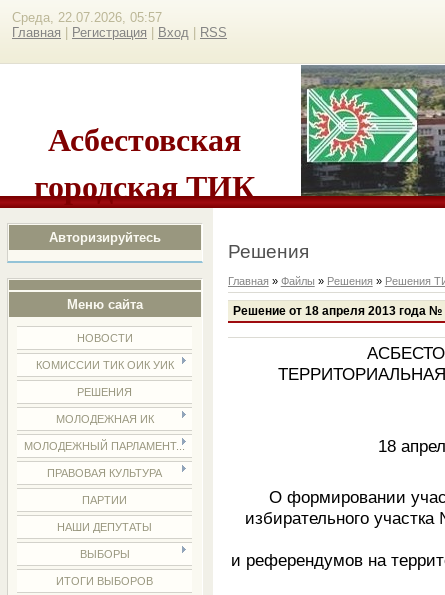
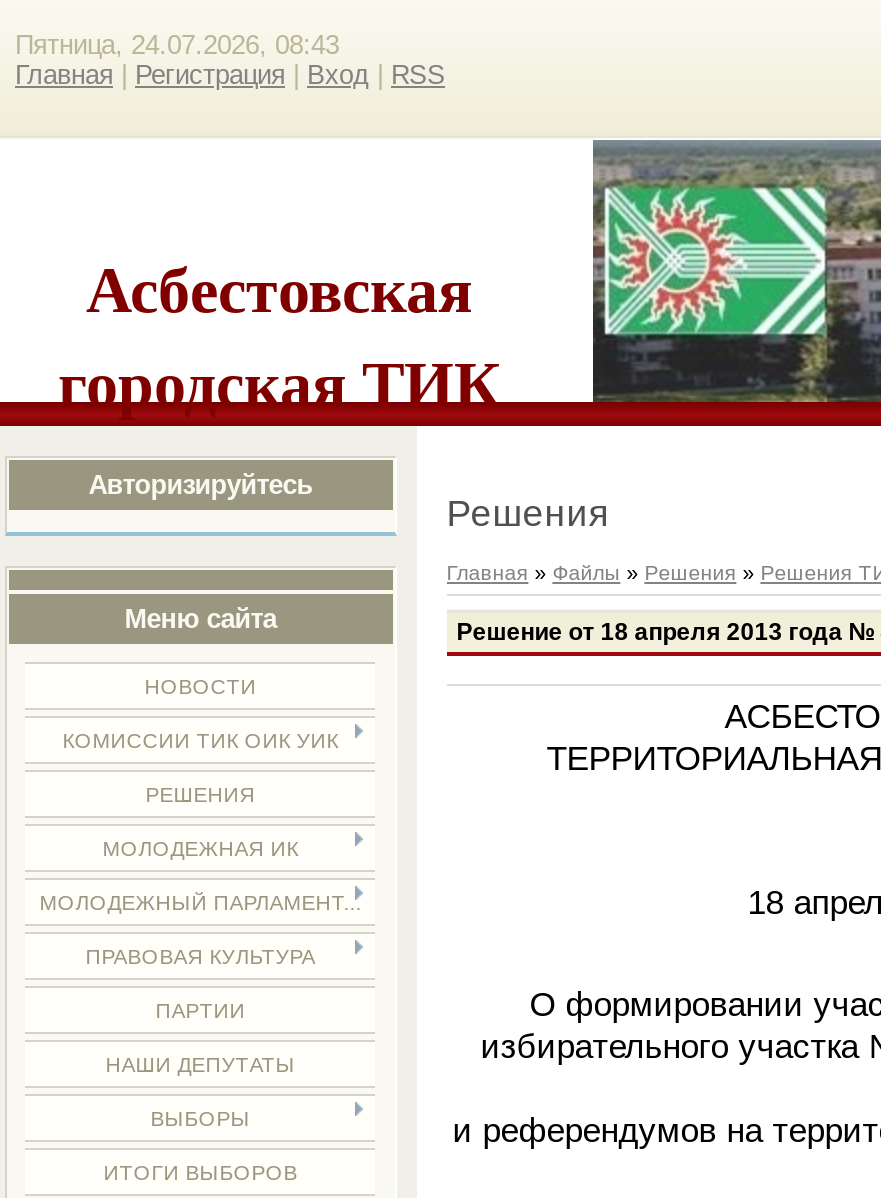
[12,10,162,25] Среда, 22.07.2026, 05:57 -> [15,30,339,60] Пятница, 24.07.2026, 08:43

